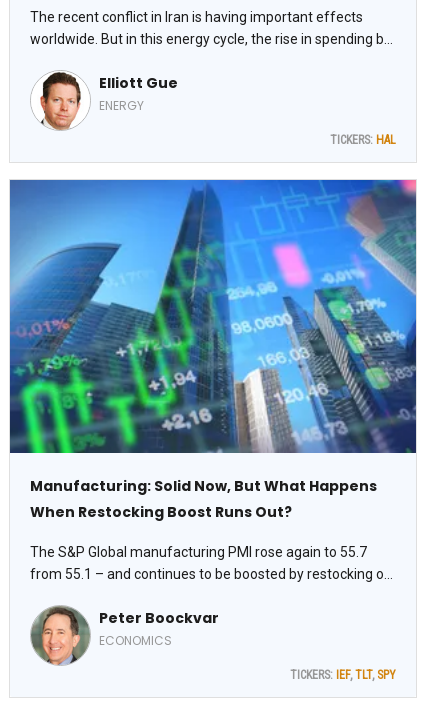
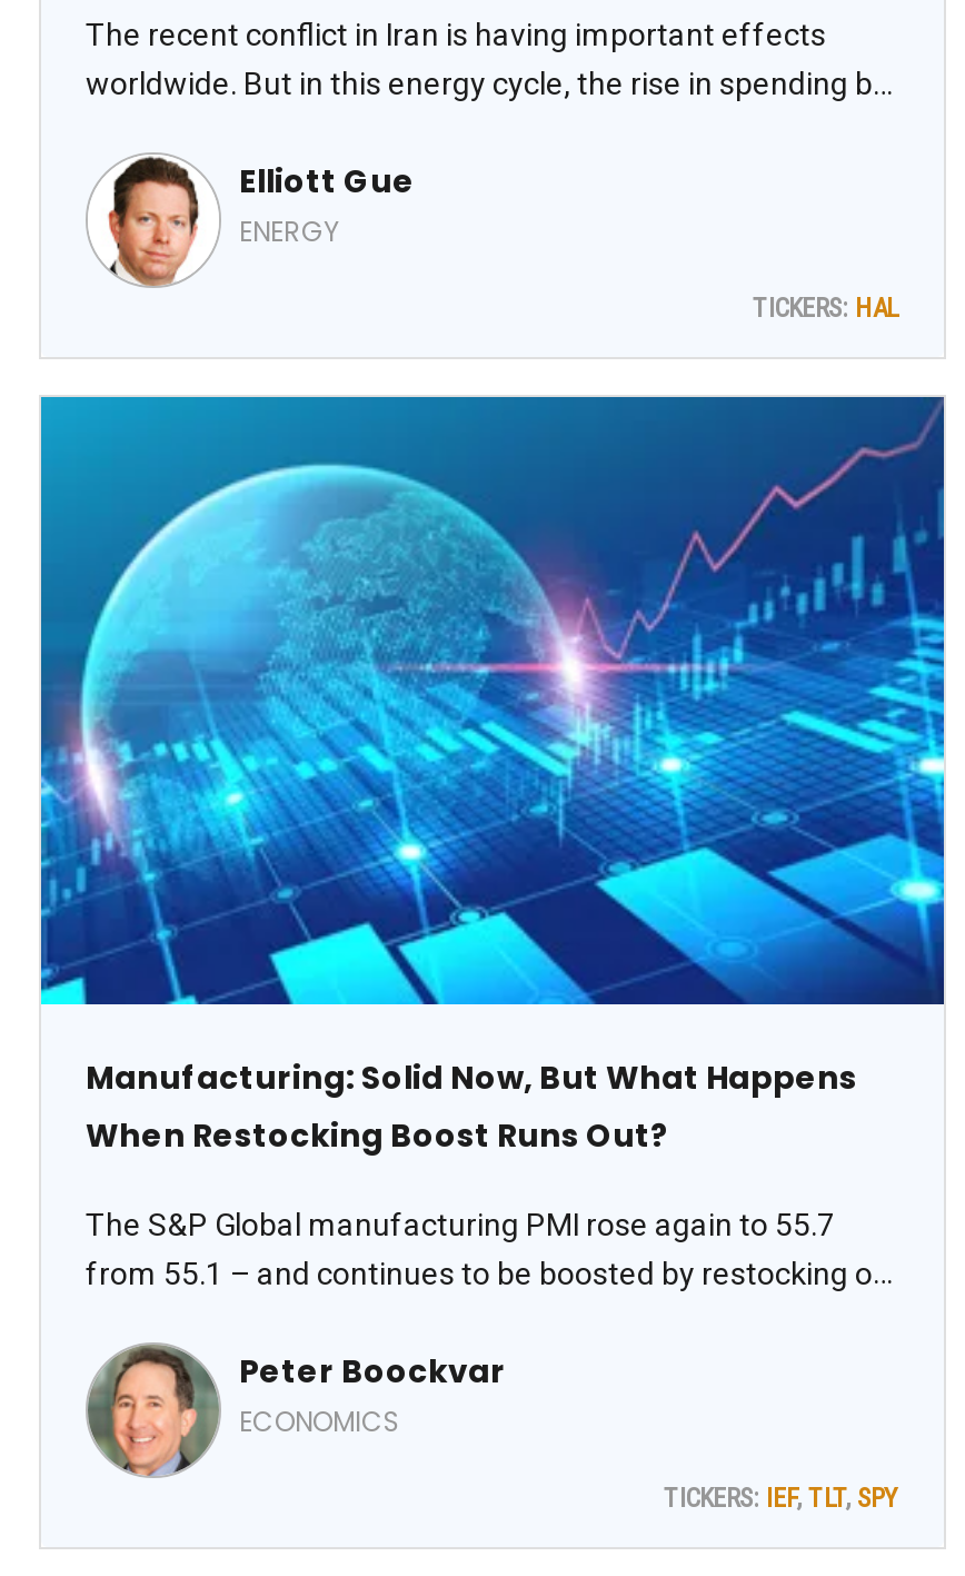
[9,179,417,454] [image] -> [39,395,946,1007] [image]

